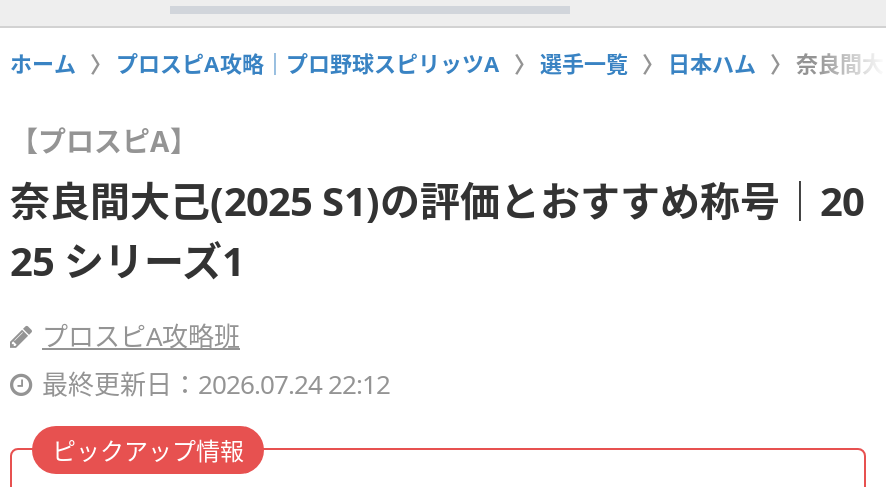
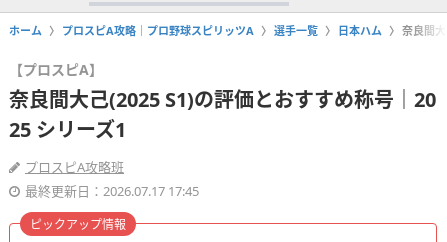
[42,366,390,402] 最終更新日：2026.07.24 22:12 -> [25,182,199,200] 最終更新日：2026.07.17 17:45

